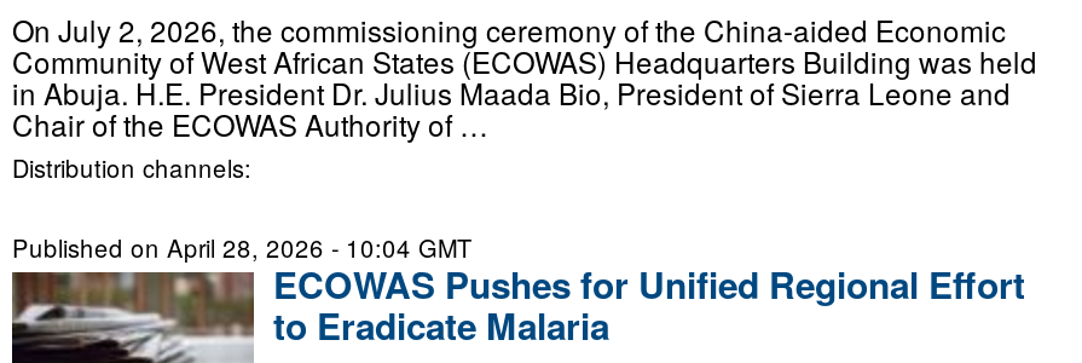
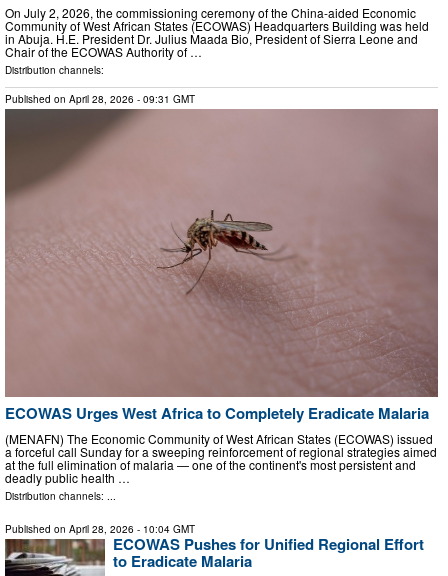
none -> [4,108,439,503] [image] | ECOWAS Urges West Africa to Completely Eradicate Malaria | (MENAFN) The Economic Community of West African States (ECOWAS) issued | a forceful call Sunday for a sweeping reinforcement of regional strategies aimed | at the full elimination of malaria — one of the continent's most persistent and | deadly public health … | Distribution channels: ...
none -> [5,91,195,105] Published on April 28, 2026 - 09:31 GMT

